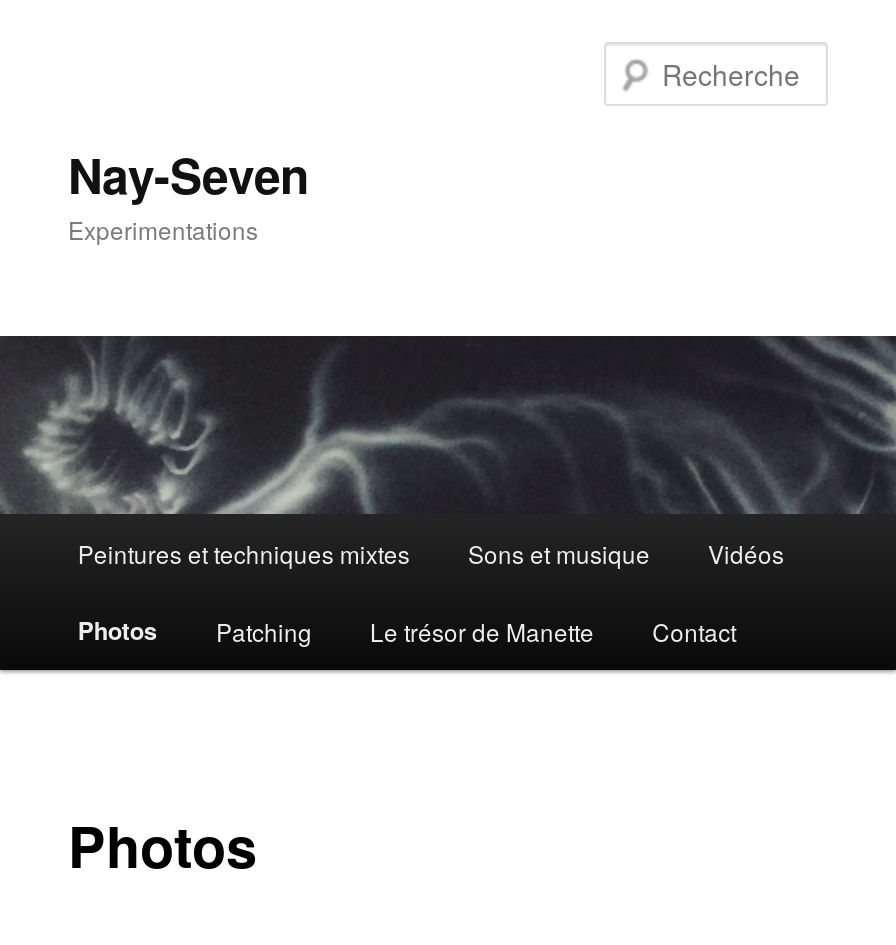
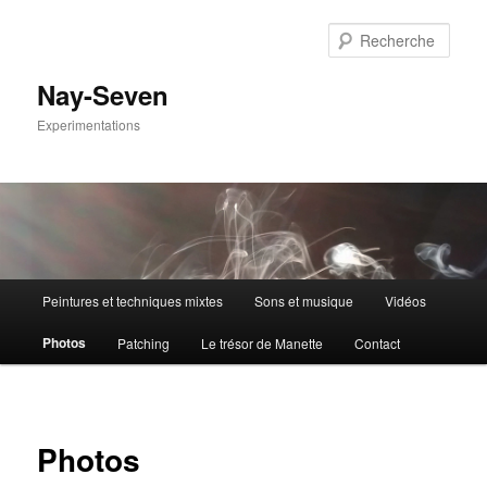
[6,334,890,514] [image] -> [3,182,484,280] [image]

